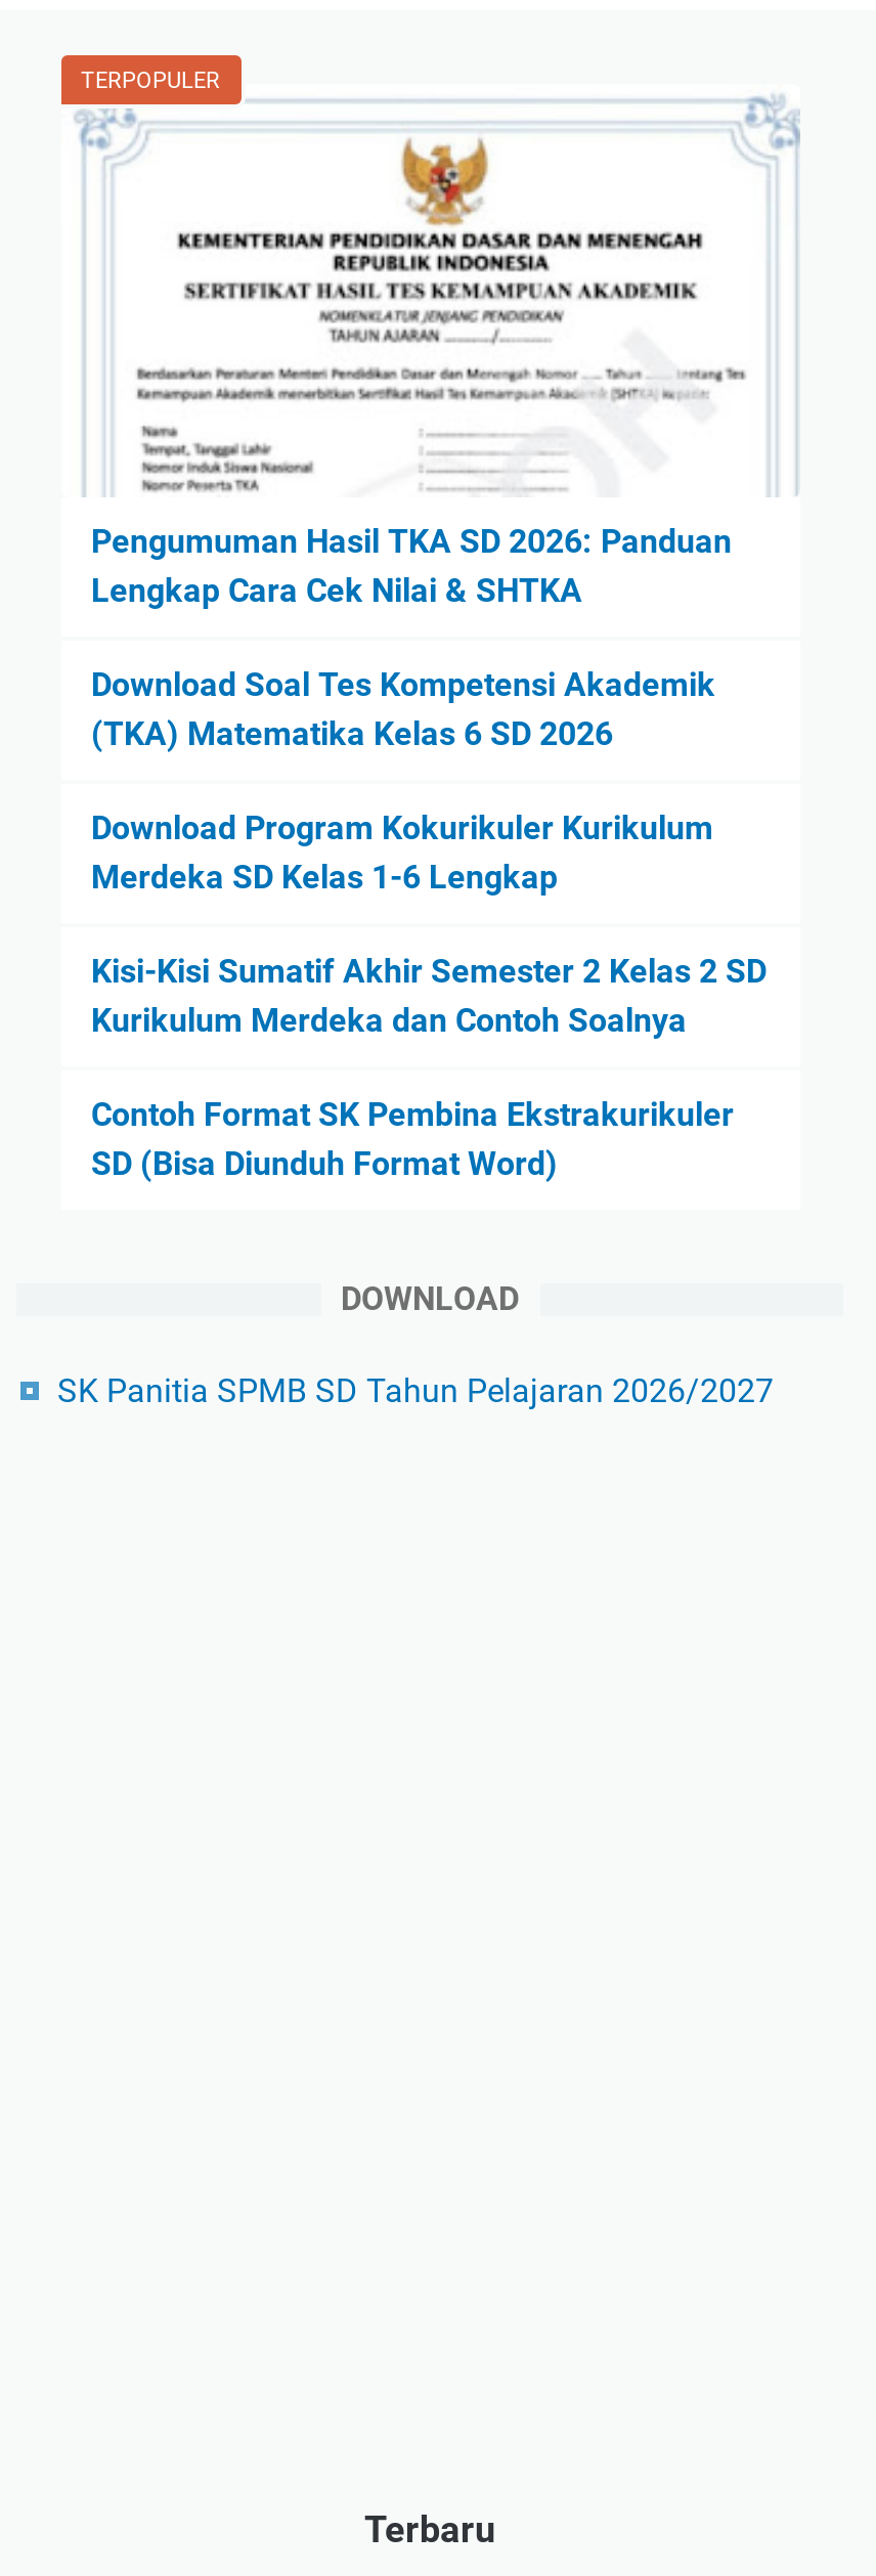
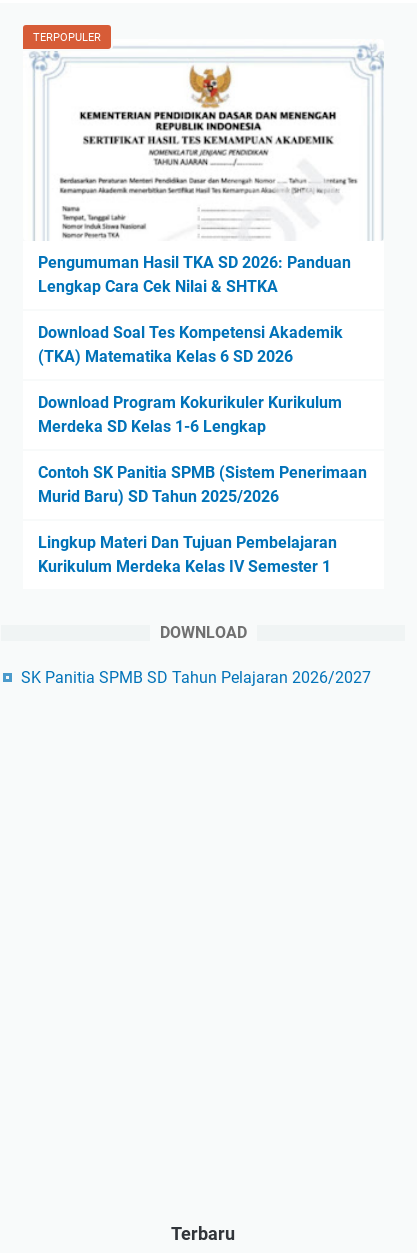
[91,951,766,1039] Kisi-Kisi Sumatif Akhir Semester 2 Kelas 2 SD | Kurikulum Merdeka dan Contoh Soalnya -> [37,463,366,506] Contoh SK Panitia SPMB (Sistem Penerimaan | Murid Baru) SD Tahun 2025/2026
[91,1095,734,1183] Contoh Format SK Pembina Ekstrakurikuler | SD (Bisa Diunduh Format Word) -> [37,533,336,576] Lingkup Materi Dan Tujuan Pembelajaran | Kurikulum Merdeka Kelas IV Semester 1

